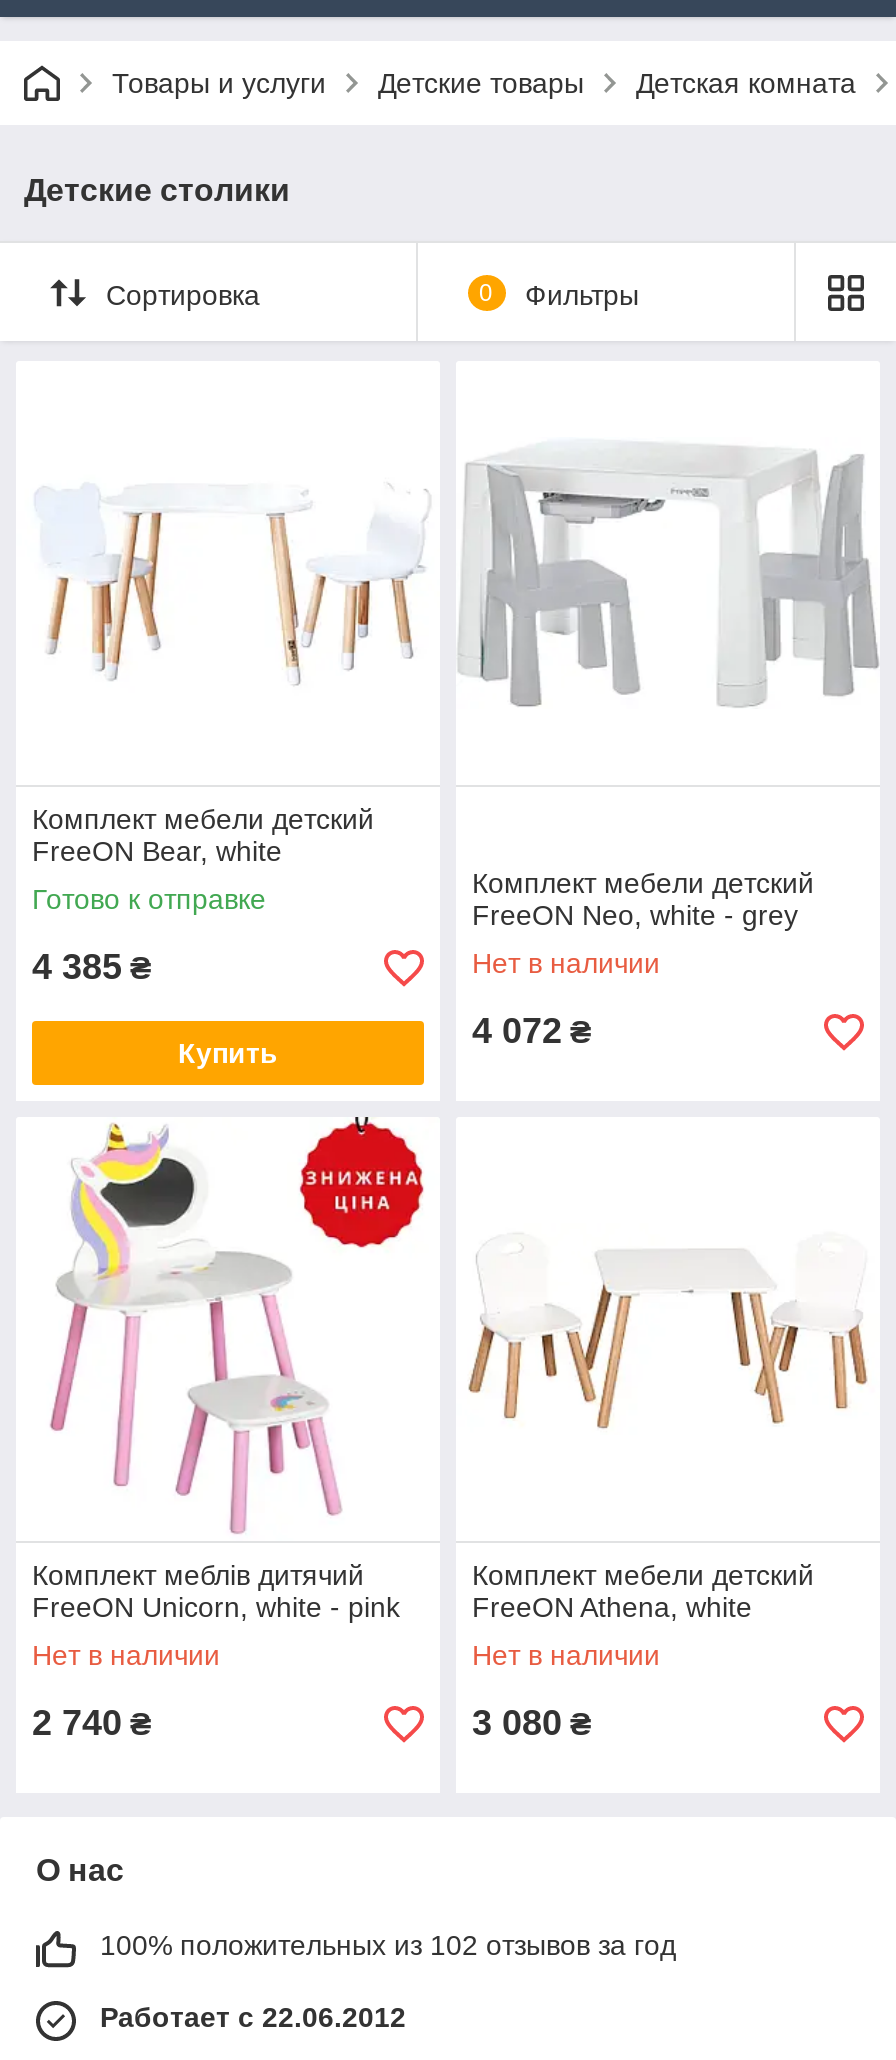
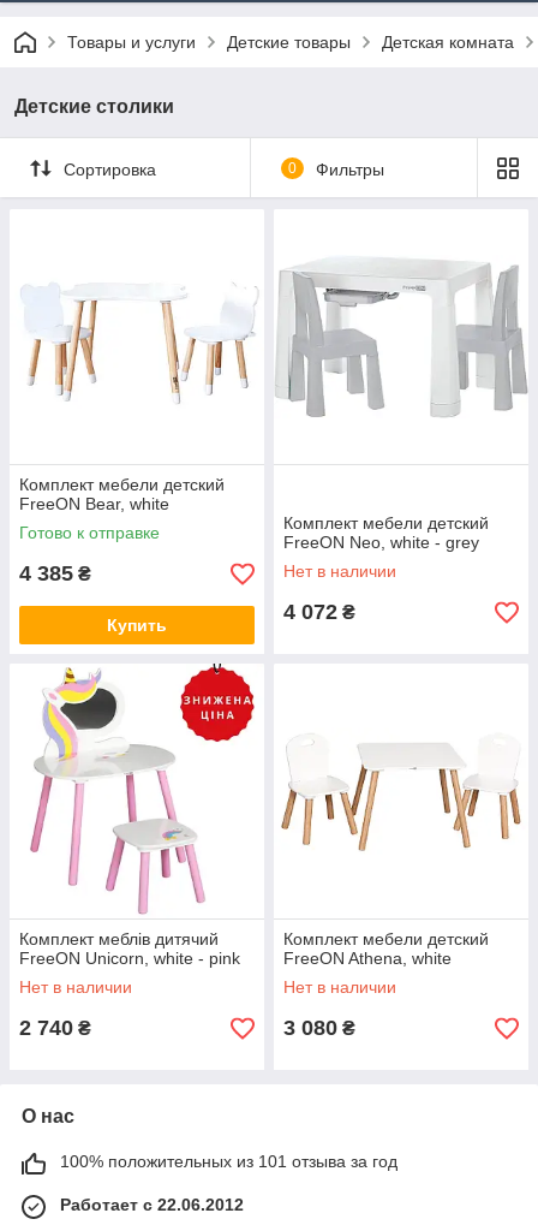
[100,1929,676,1961] 100% положительных из 102 отзывов за год -> [60,1152,397,1171] 100% положительных из 101 отзыва за год

